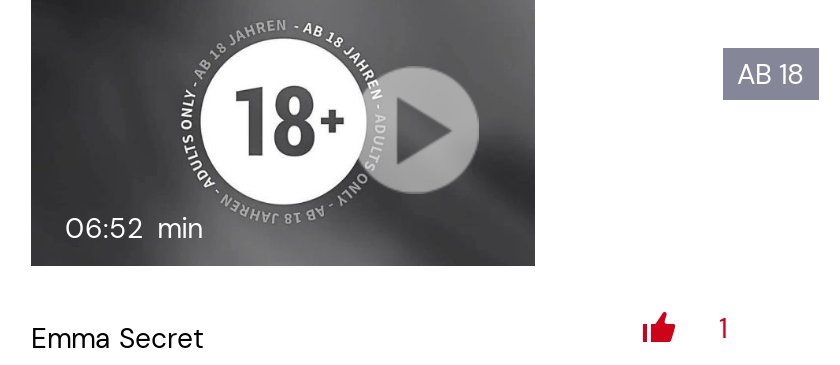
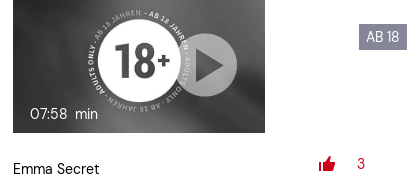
[65,210,203,246] 06:52 min -> [30,105,98,123] 07:58 min
[719,310,727,346] 1 -> [357,155,365,173] 3

